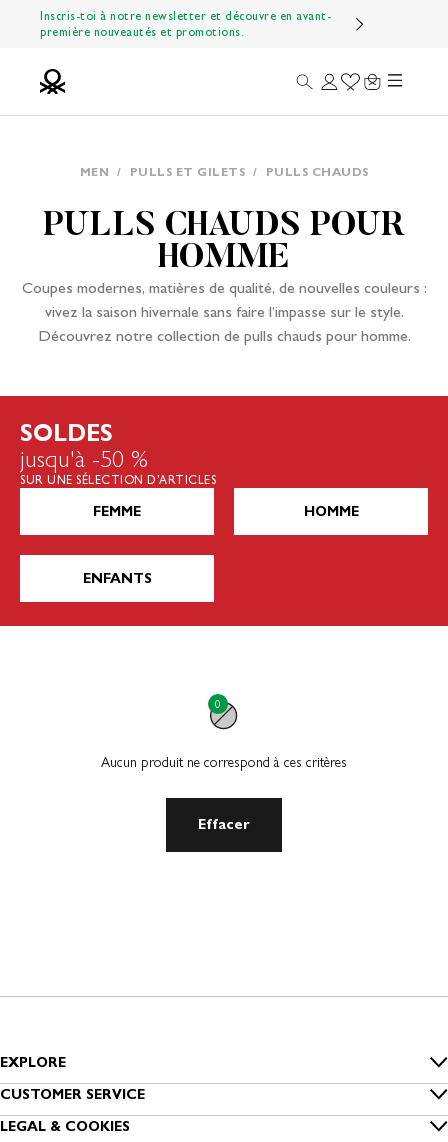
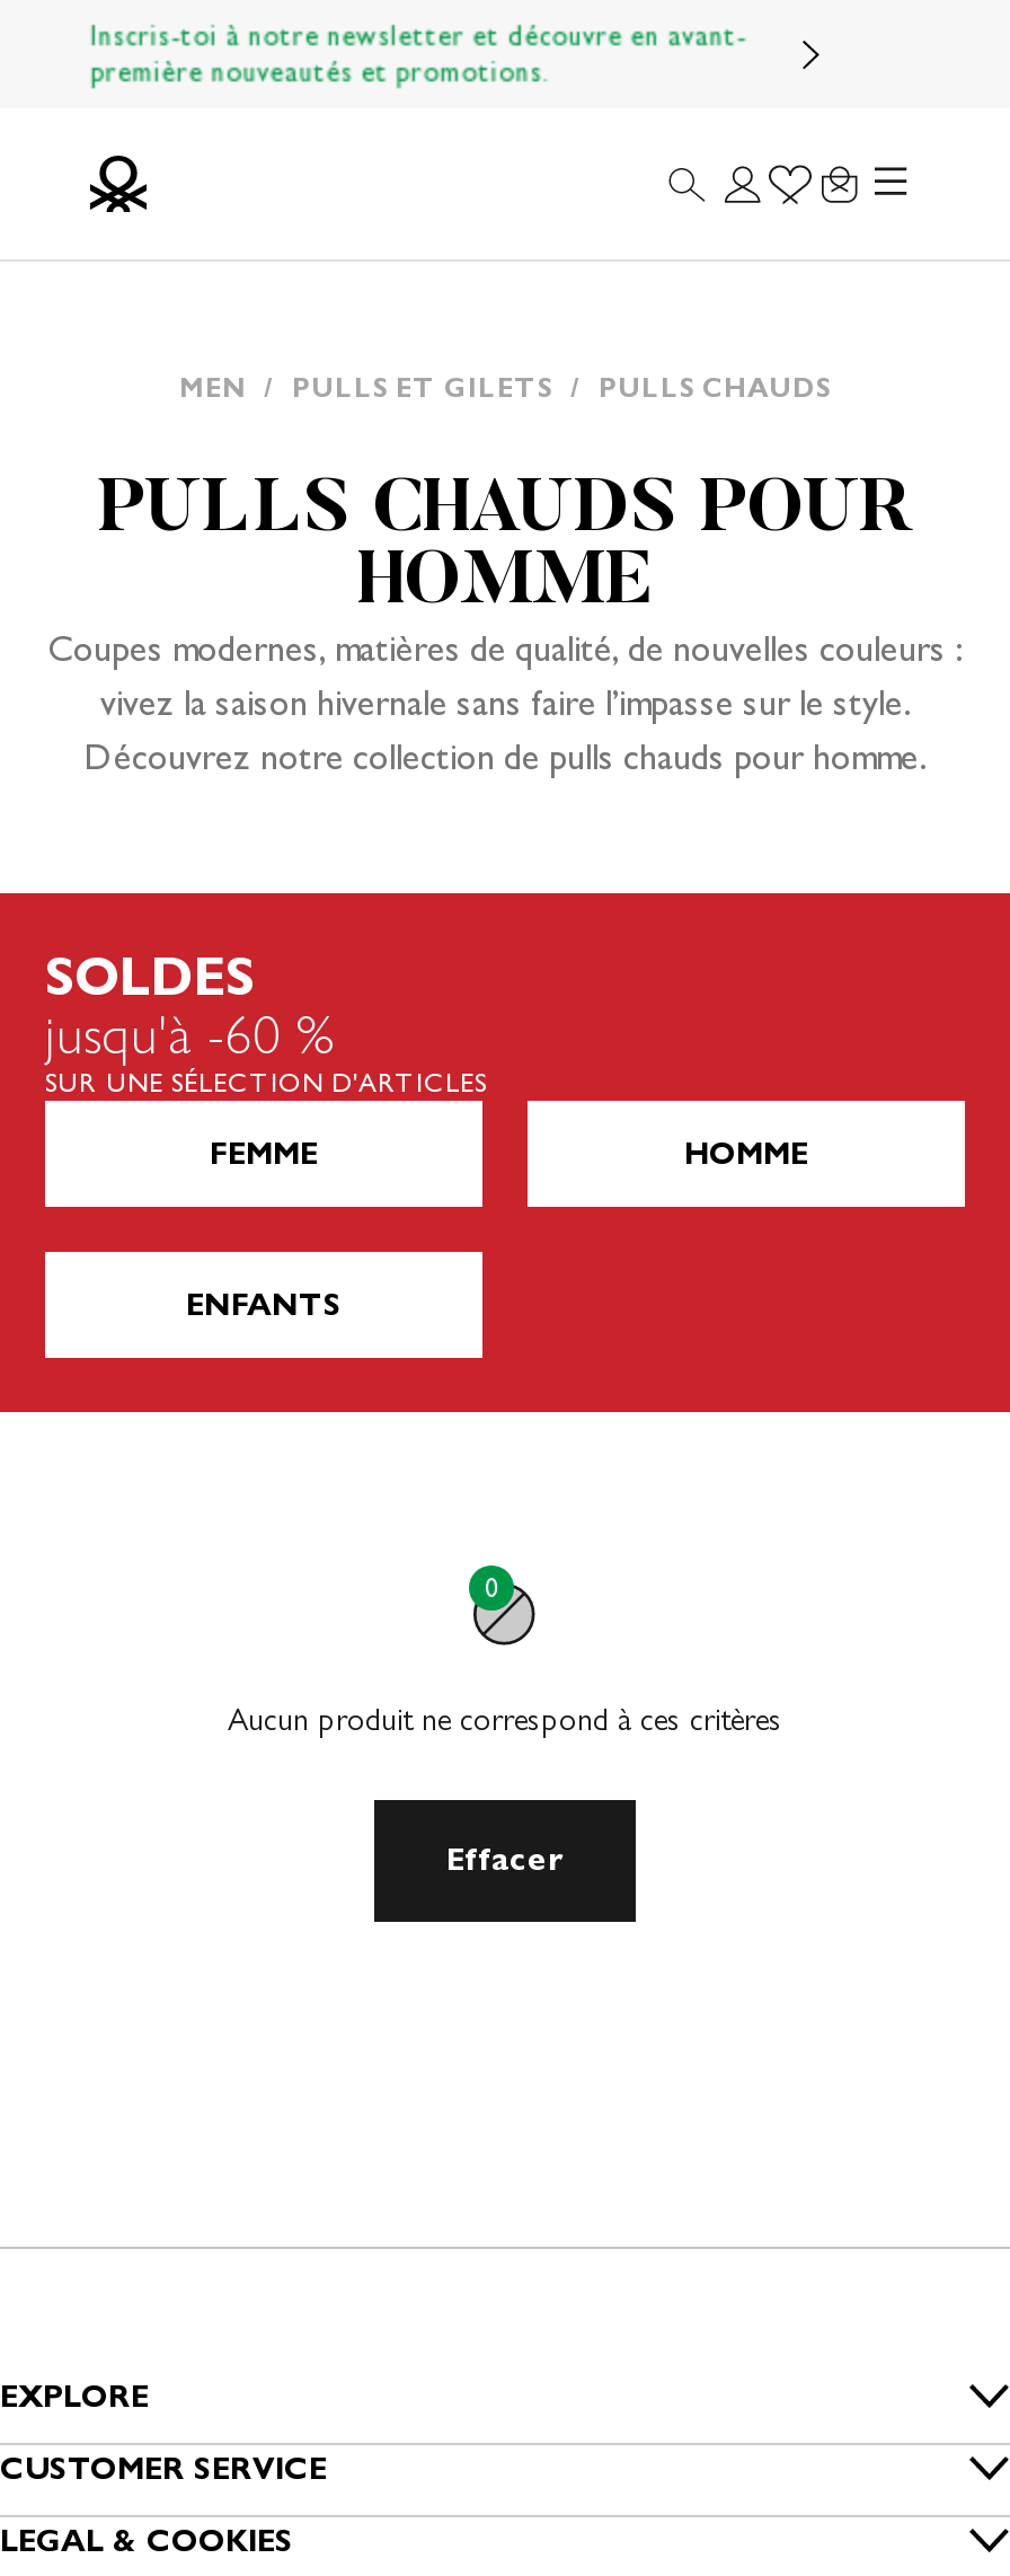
[20,444,148,473] jusqu'à -50 % -> [45,1002,334,1067] jusqu'à -60 %

